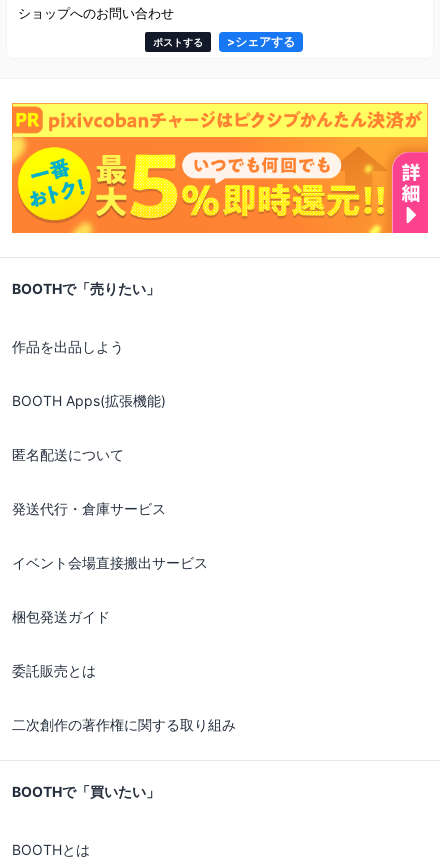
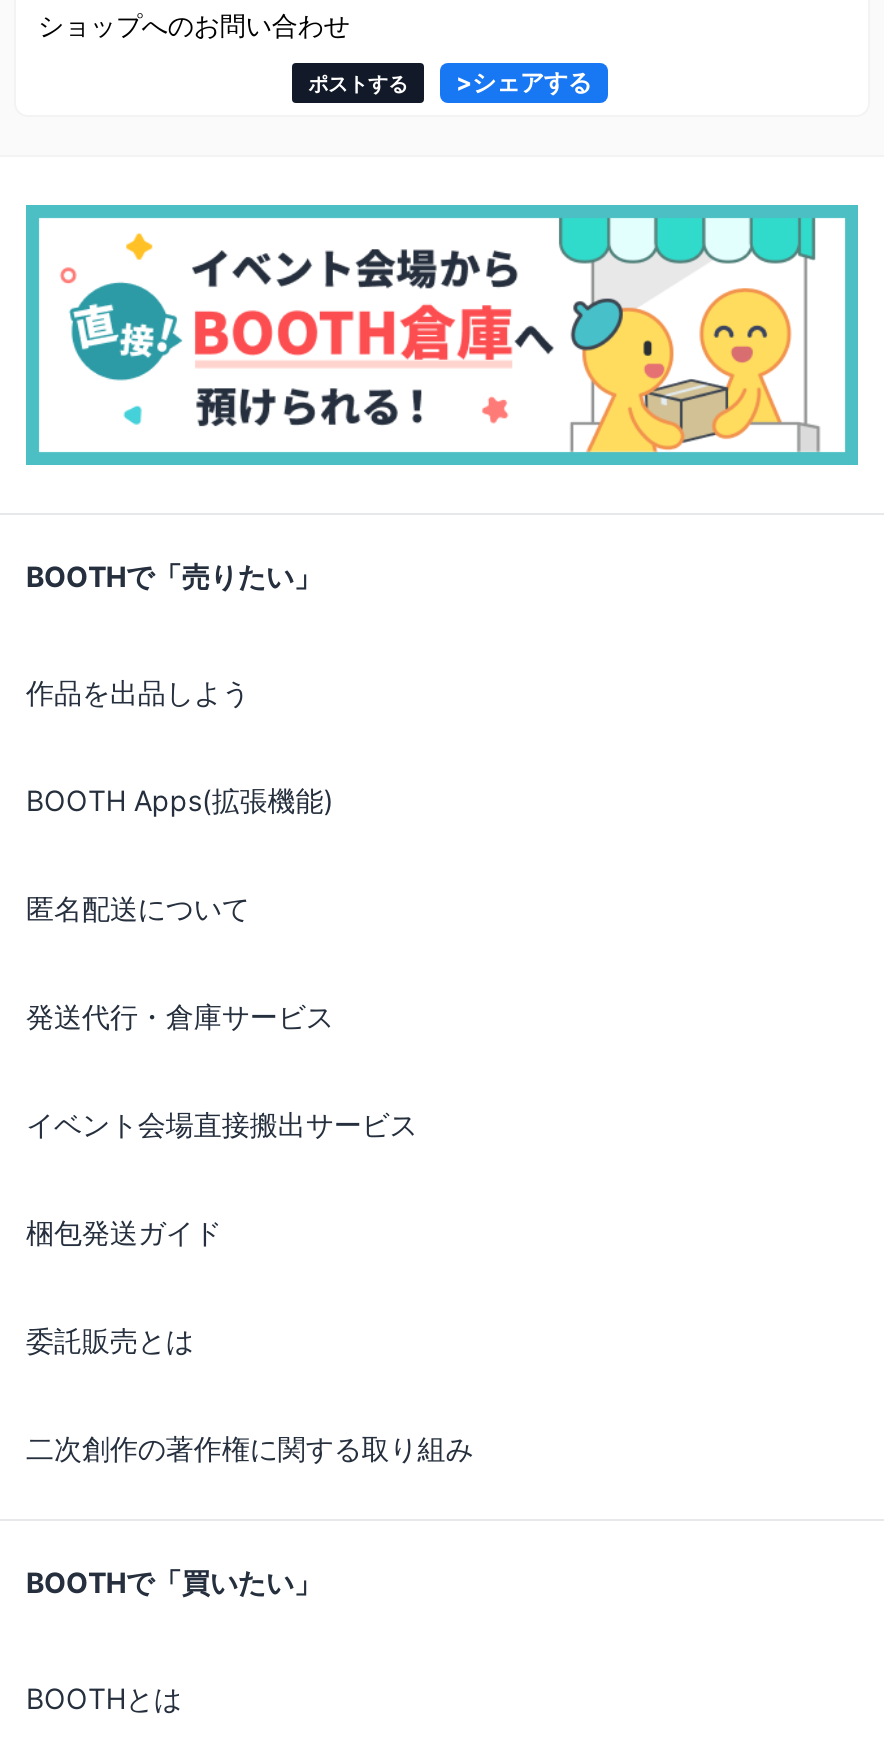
[11,102,429,234] [image] -> [24,203,860,467] [image]

